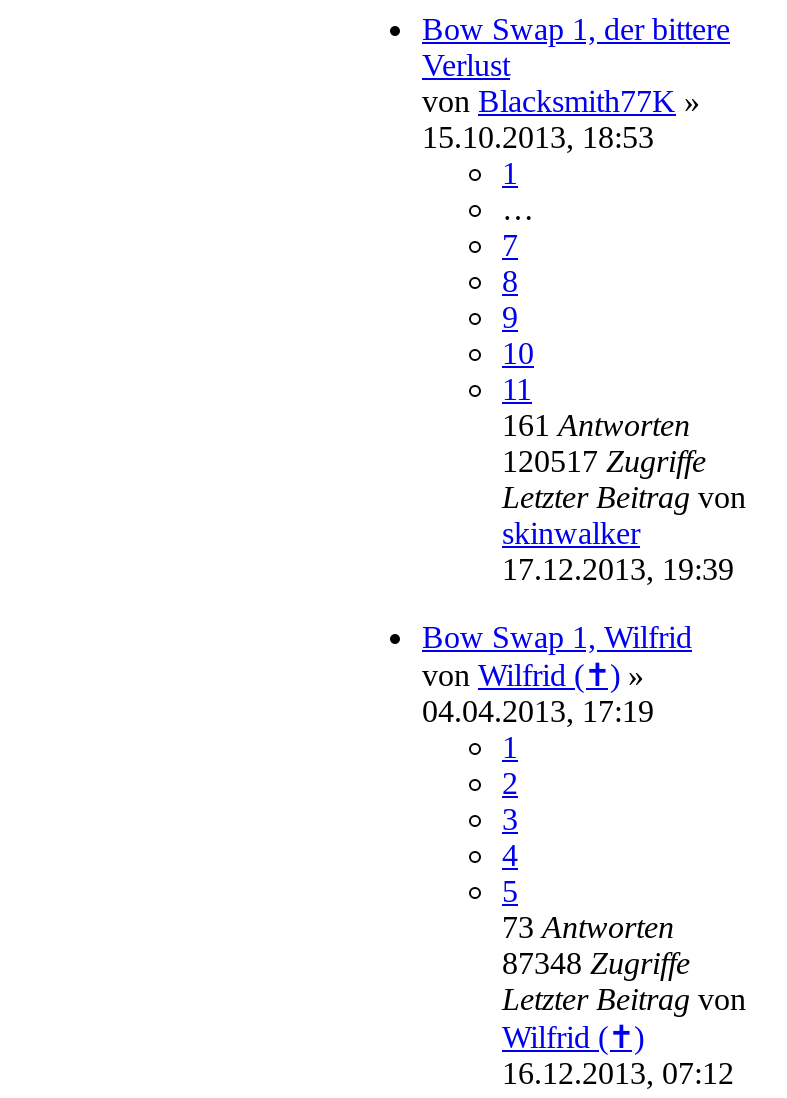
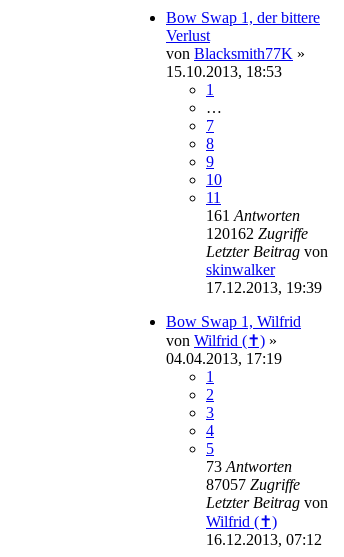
[502,444,706,478] 120517 Zugriffe -> [206,225,308,242] 120162 Zugriffe
[502,946,690,980] 87348 Zugriffe -> [206,476,300,493] 87057 Zugriffe

